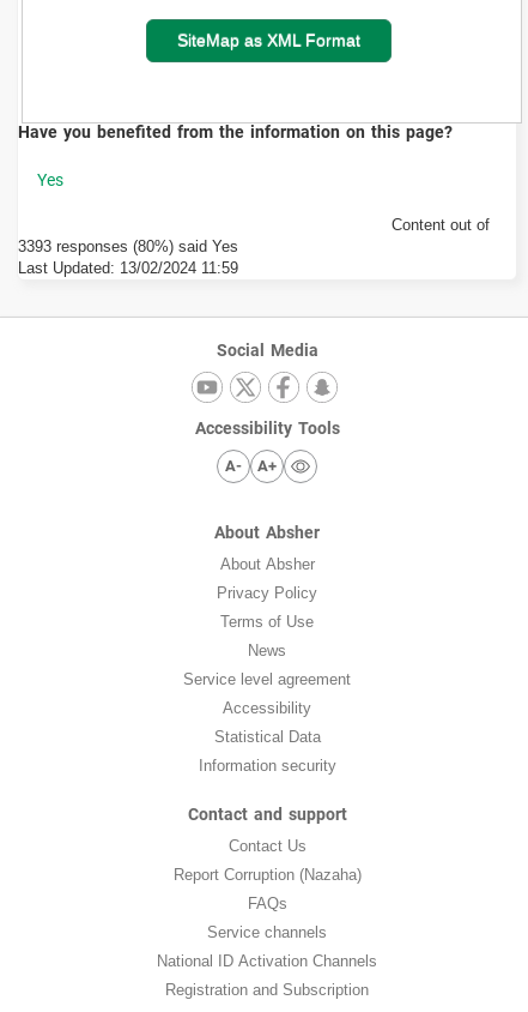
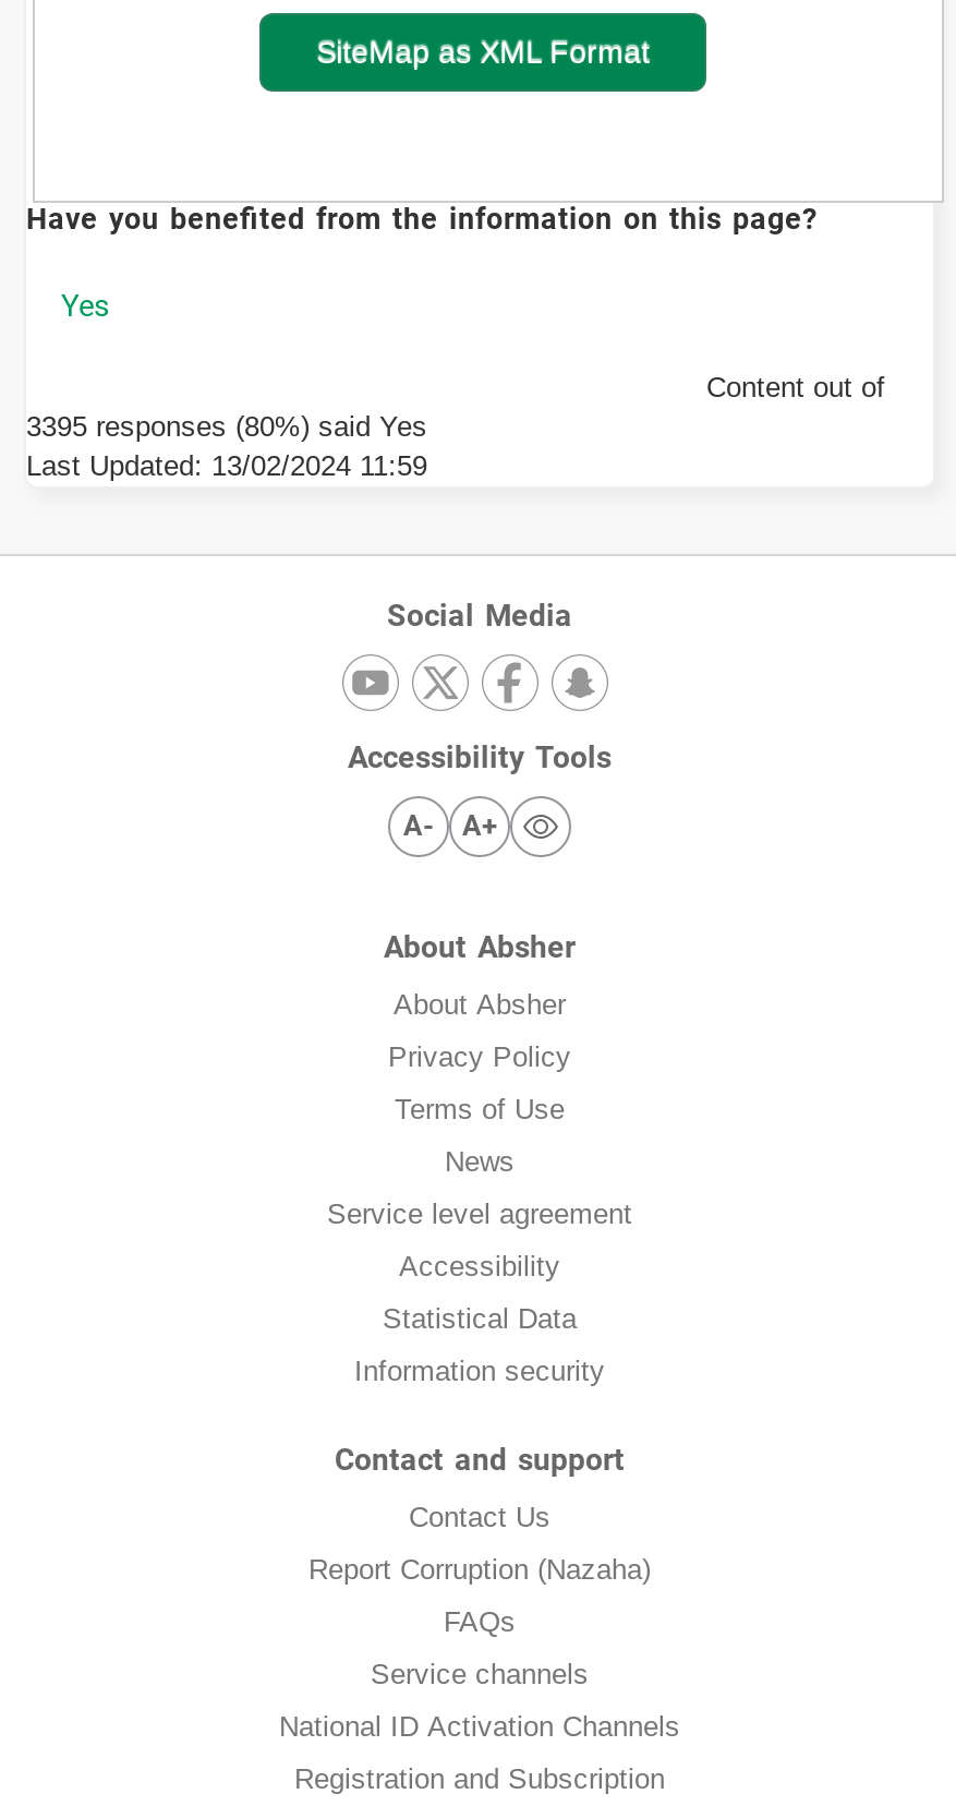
[18,231,238,261] 3393 responses (80%) said Yes -> [26,399,427,454] 3395 responses (80%) said Yes

